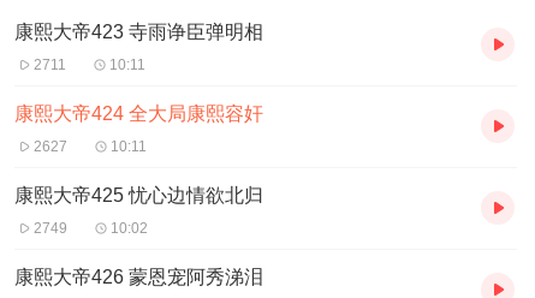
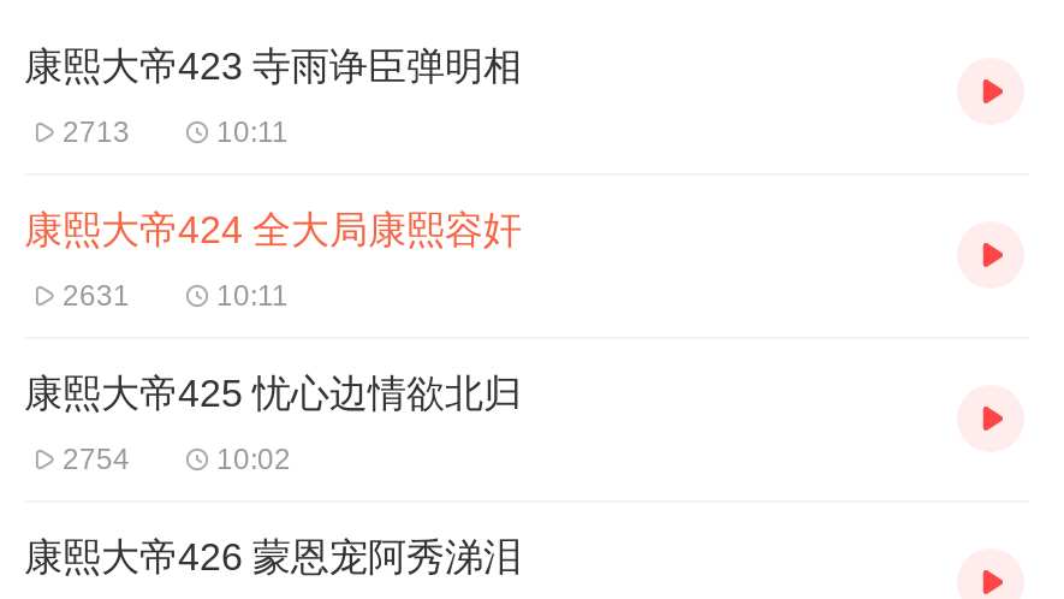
[34,56,66,73] 2711 -> [63,115,130,149] 2713
[34,138,67,155] 2627 -> [63,279,130,312] 2631
[34,220,67,236] 2749 -> [63,442,130,476] 2754

